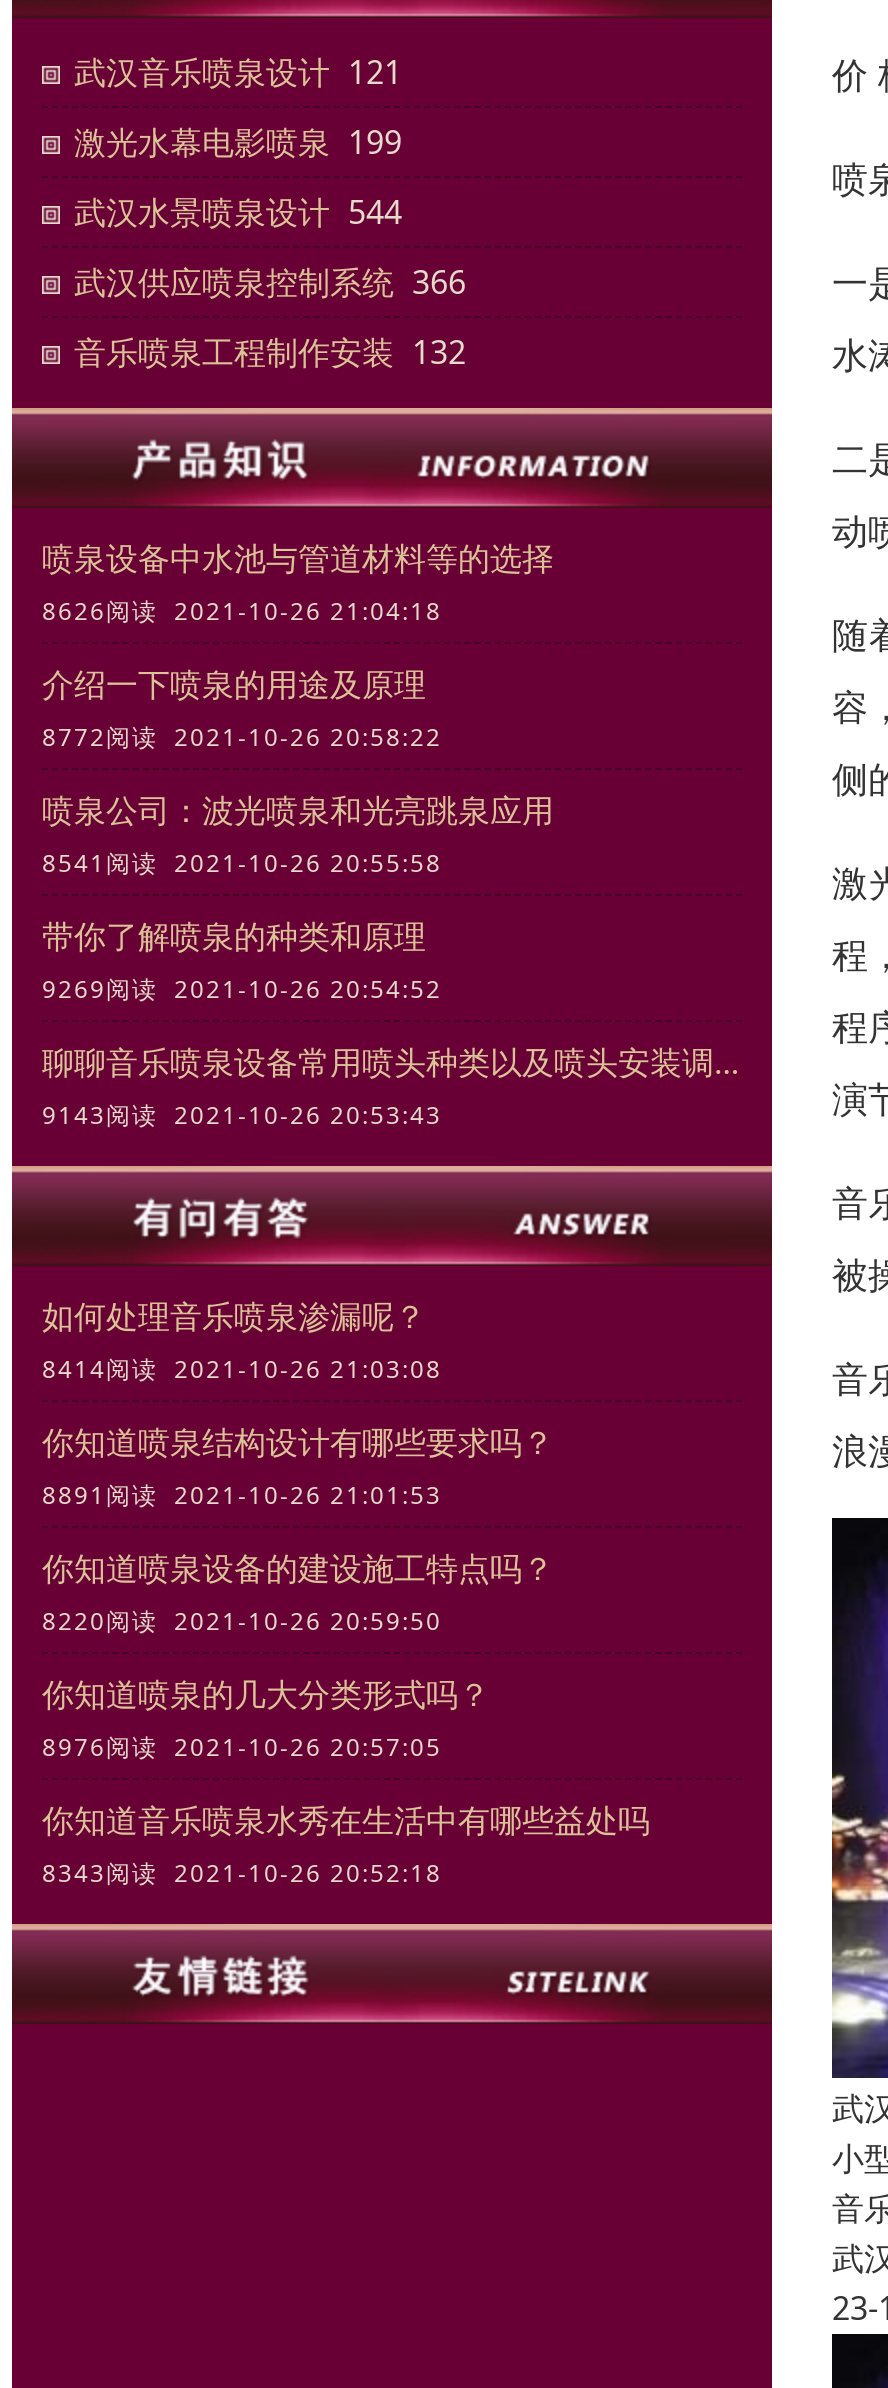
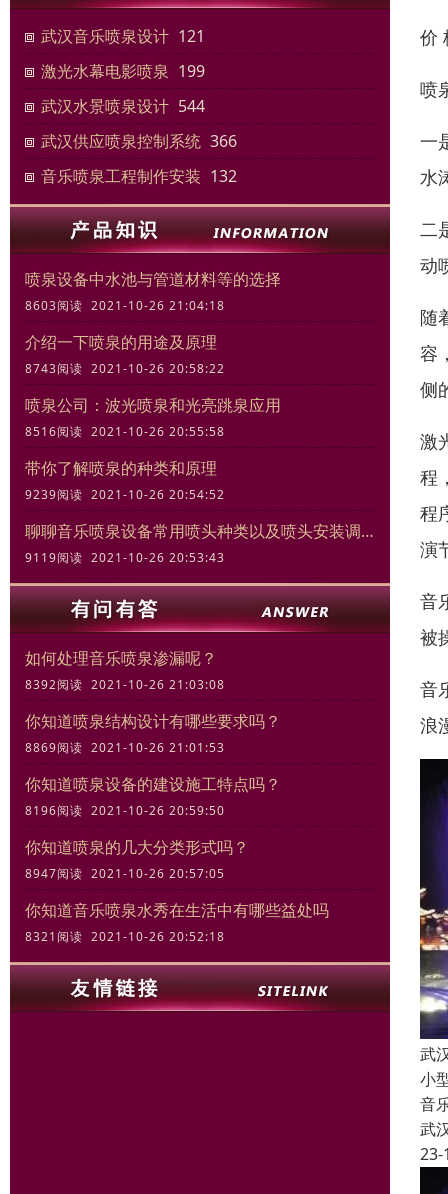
[42,594,442,628] 8626阅读 2021-10-26 21:04:18 -> [25,297,225,314] 8603阅读 2021-10-26 21:04:18
[42,720,442,754] 8772阅读 2021-10-26 20:58:22 -> [25,360,225,377] 8743阅读 2021-10-26 20:58:22
[42,846,442,880] 8541阅读 2021-10-26 20:55:58 -> [25,423,225,440] 8516阅读 2021-10-26 20:55:58
[42,972,442,1006] 9269阅读 2021-10-26 20:54:52 -> [25,486,225,503] 9239阅读 2021-10-26 20:54:52
[42,1098,442,1132] 9143阅读 2021-10-26 20:53:43 -> [25,549,225,566] 9119阅读 2021-10-26 20:53:43
[42,1352,442,1386] 8414阅读 2021-10-26 21:03:08 -> [25,676,225,693] 8392阅读 2021-10-26 21:03:08
[42,1478,442,1512] 8891阅读 2021-10-26 21:01:53 -> [25,739,225,756] 8869阅读 2021-10-26 21:01:53
[42,1604,442,1638] 8220阅读 2021-10-26 20:59:50 -> [25,802,225,819] 8196阅读 2021-10-26 20:59:50
[42,1730,442,1764] 8976阅读 2021-10-26 20:57:05 -> [25,865,225,882] 8947阅读 2021-10-26 20:57:05
[42,1856,442,1890] 8343阅读 2021-10-26 20:52:18 -> [25,928,225,945] 8321阅读 2021-10-26 20:52:18

